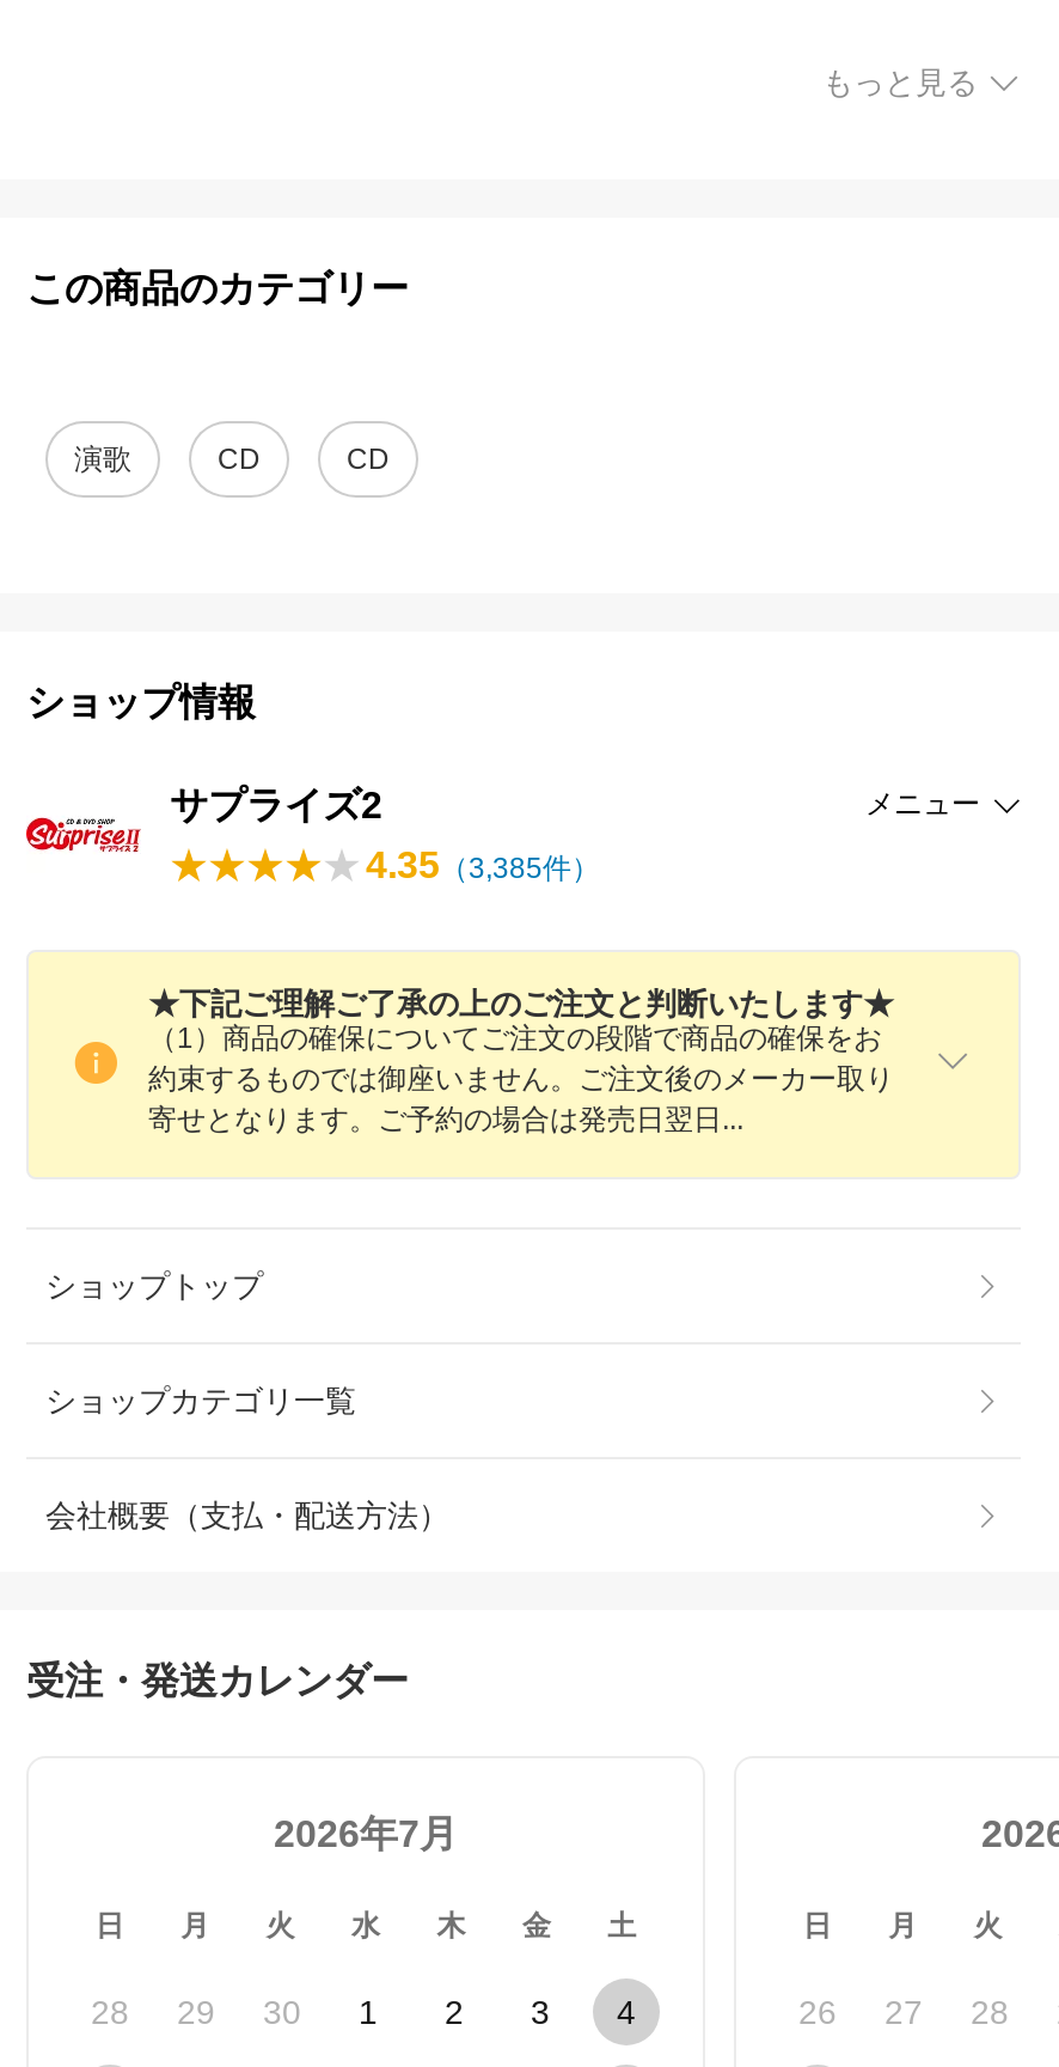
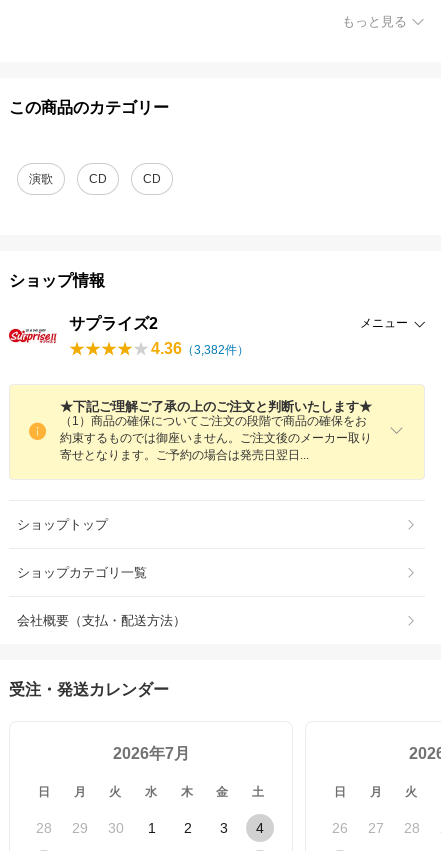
[366,845,600,885] 4.35（3,385件） -> [151,340,249,357] 4.36（3,382件）

